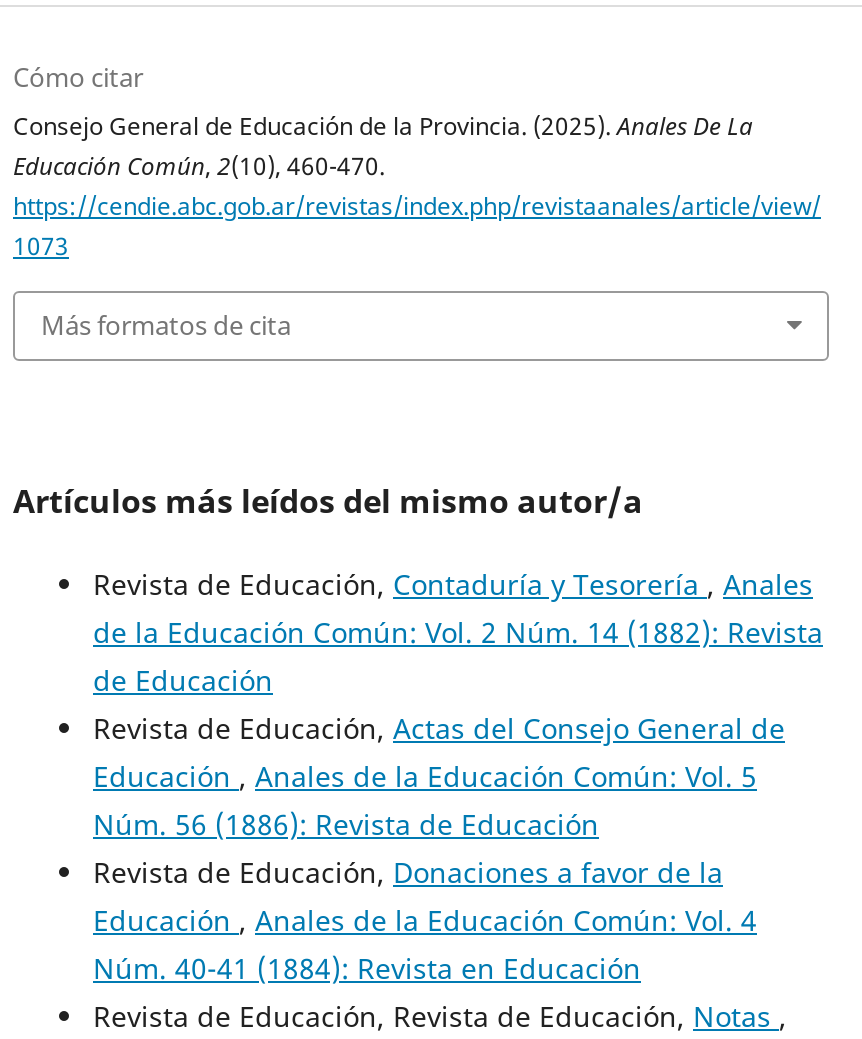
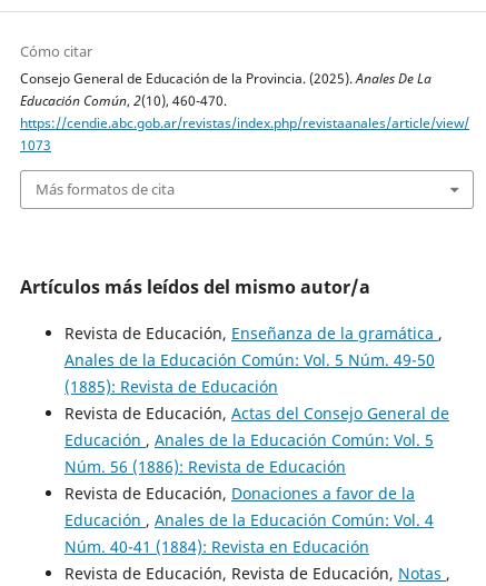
[93,564,823,698] Revista de Educación, Contaduría y Tesorería, Anales | de la Educación Común: Vol. 2 Núm. 14 (1882): Revista | de Educación -> [65,322,443,396] Revista de Educación, Enseñanza de la gramática, | Anales de la Educación Común: Vol. 5 Núm. 49-50 | (1885): Revista de Educación

